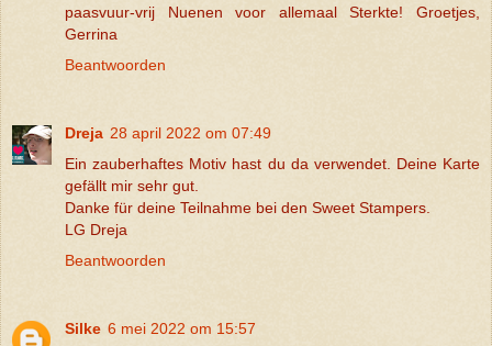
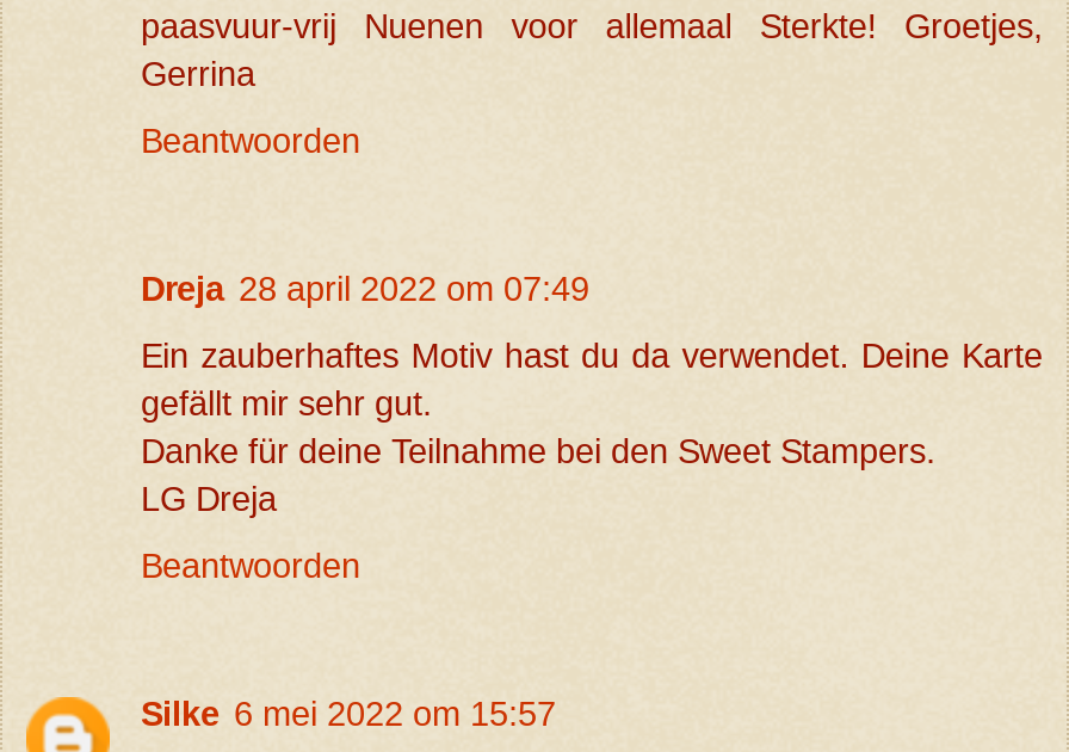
[11,124,53,166] [image] -> none

